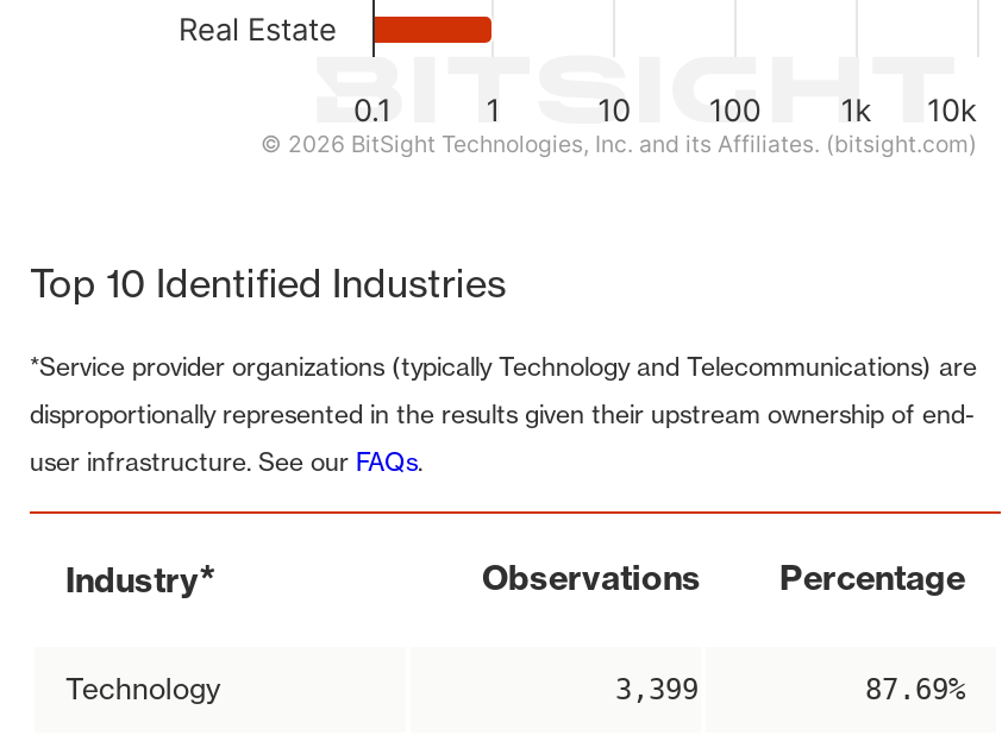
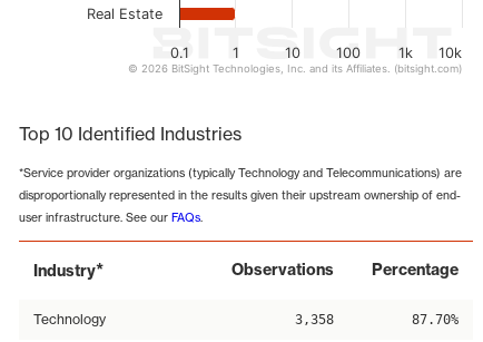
[615,674,699,708] 3,399 -> [295,312,334,328] 3,358
[865,674,965,708] 87.69% -> [412,312,459,328] 87.70%

